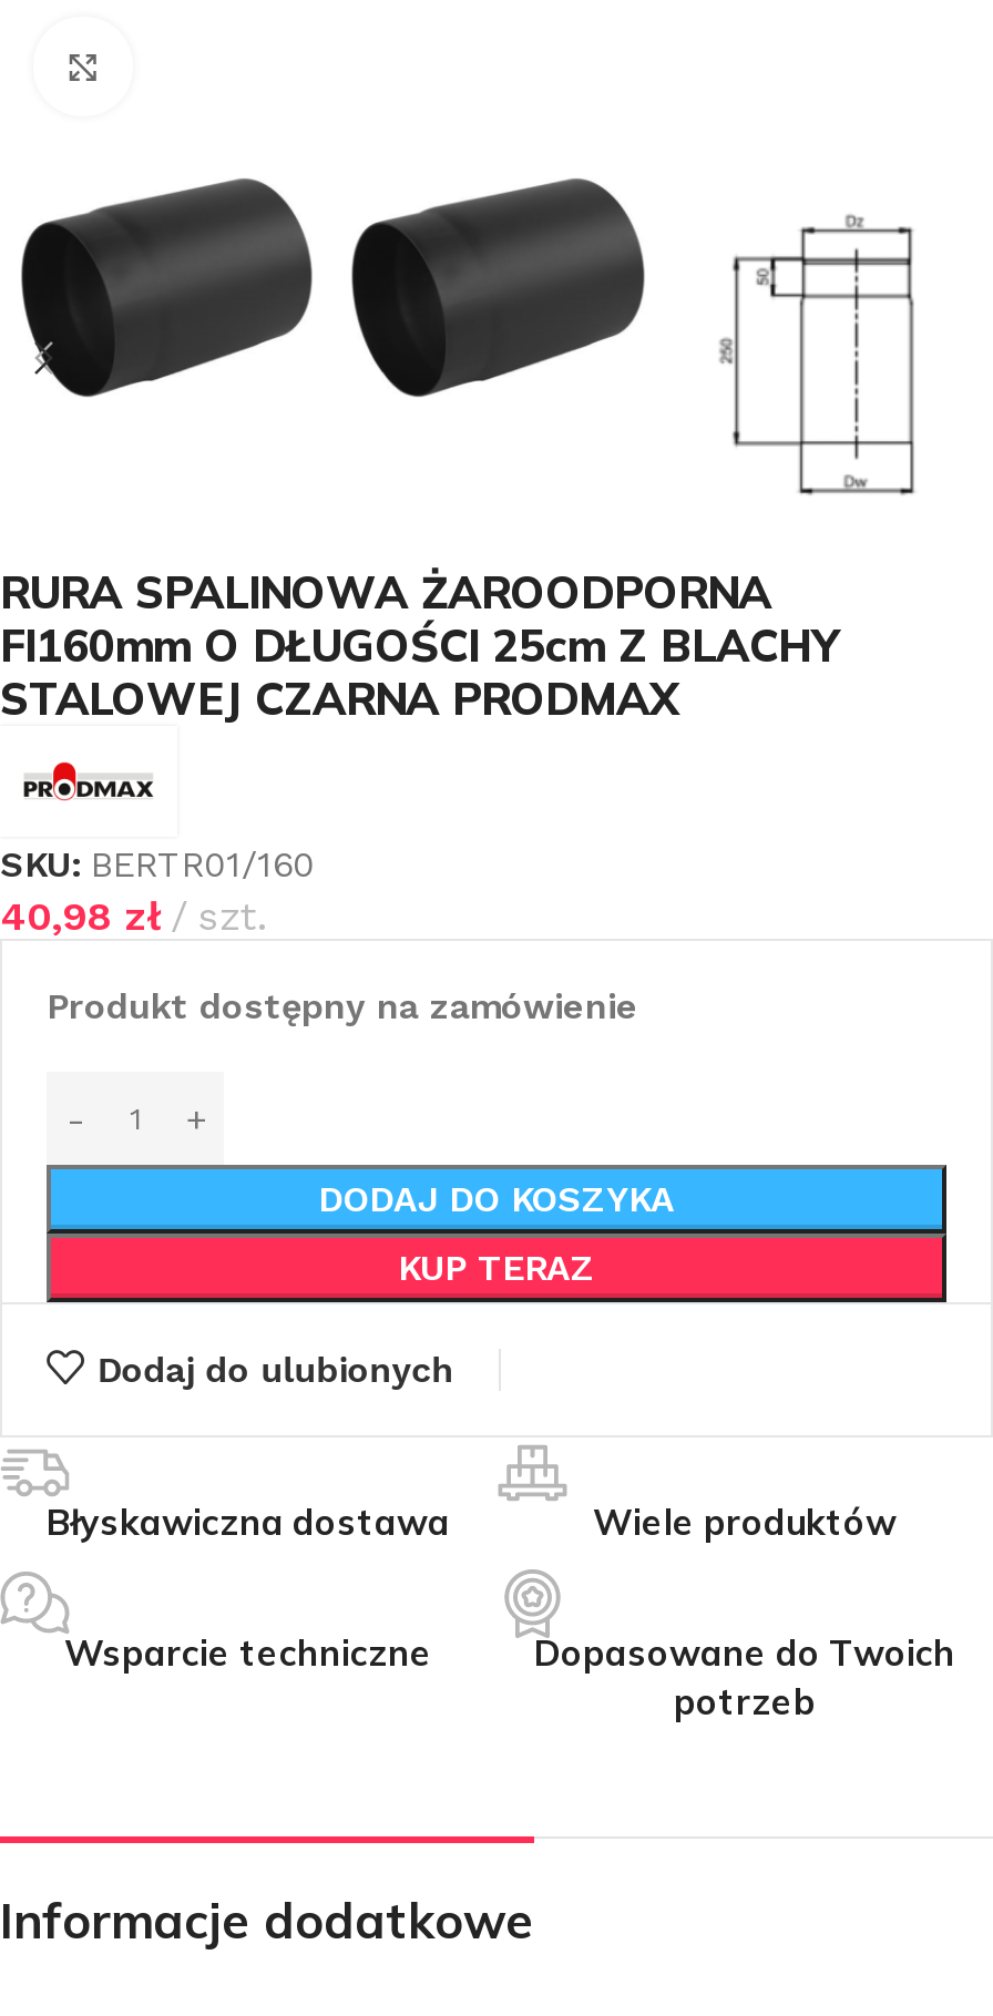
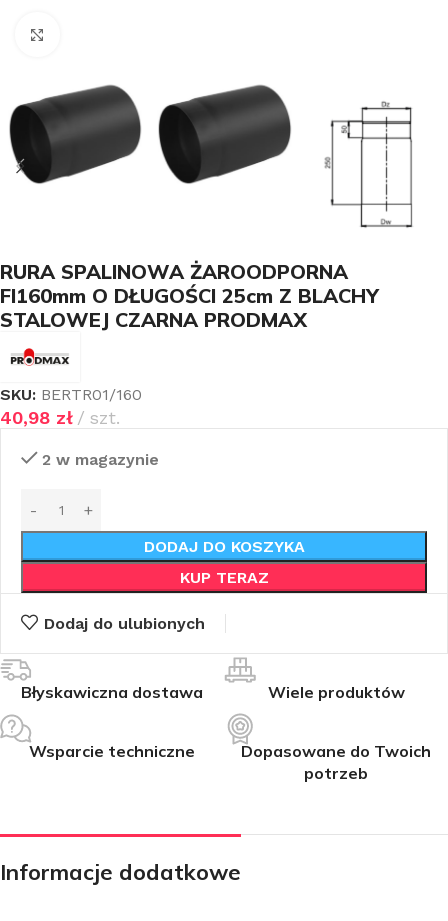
[47,986,638,1028] Produkt dostępny na zamówienie -> [42,450,159,469] 2 w magazynie

